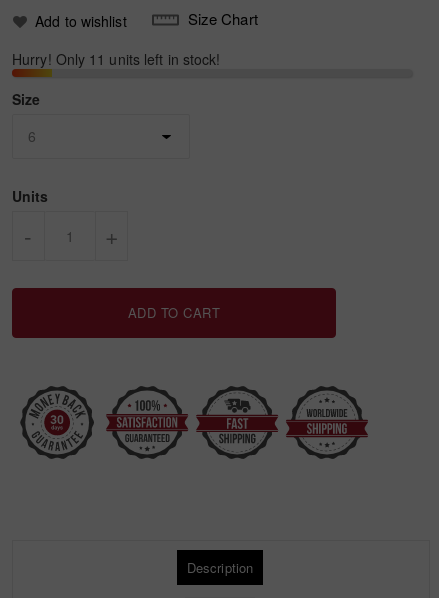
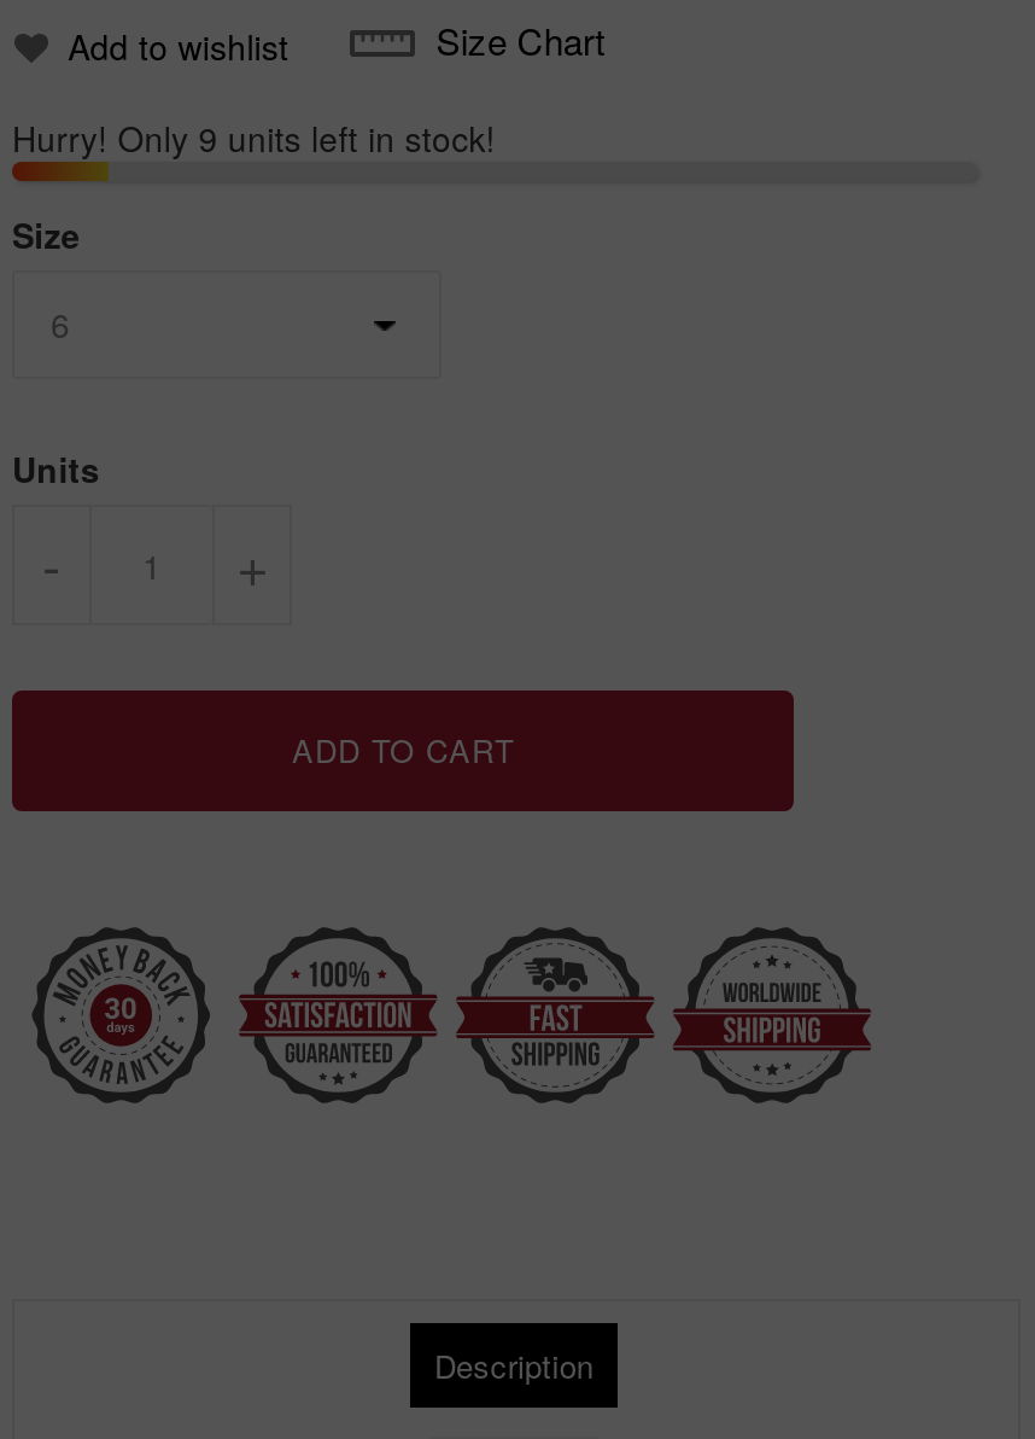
[12,49,220,69] Hurry! Only 11 units left in stock! -> [12,113,496,161] Hurry! Only 9 units left in stock!

